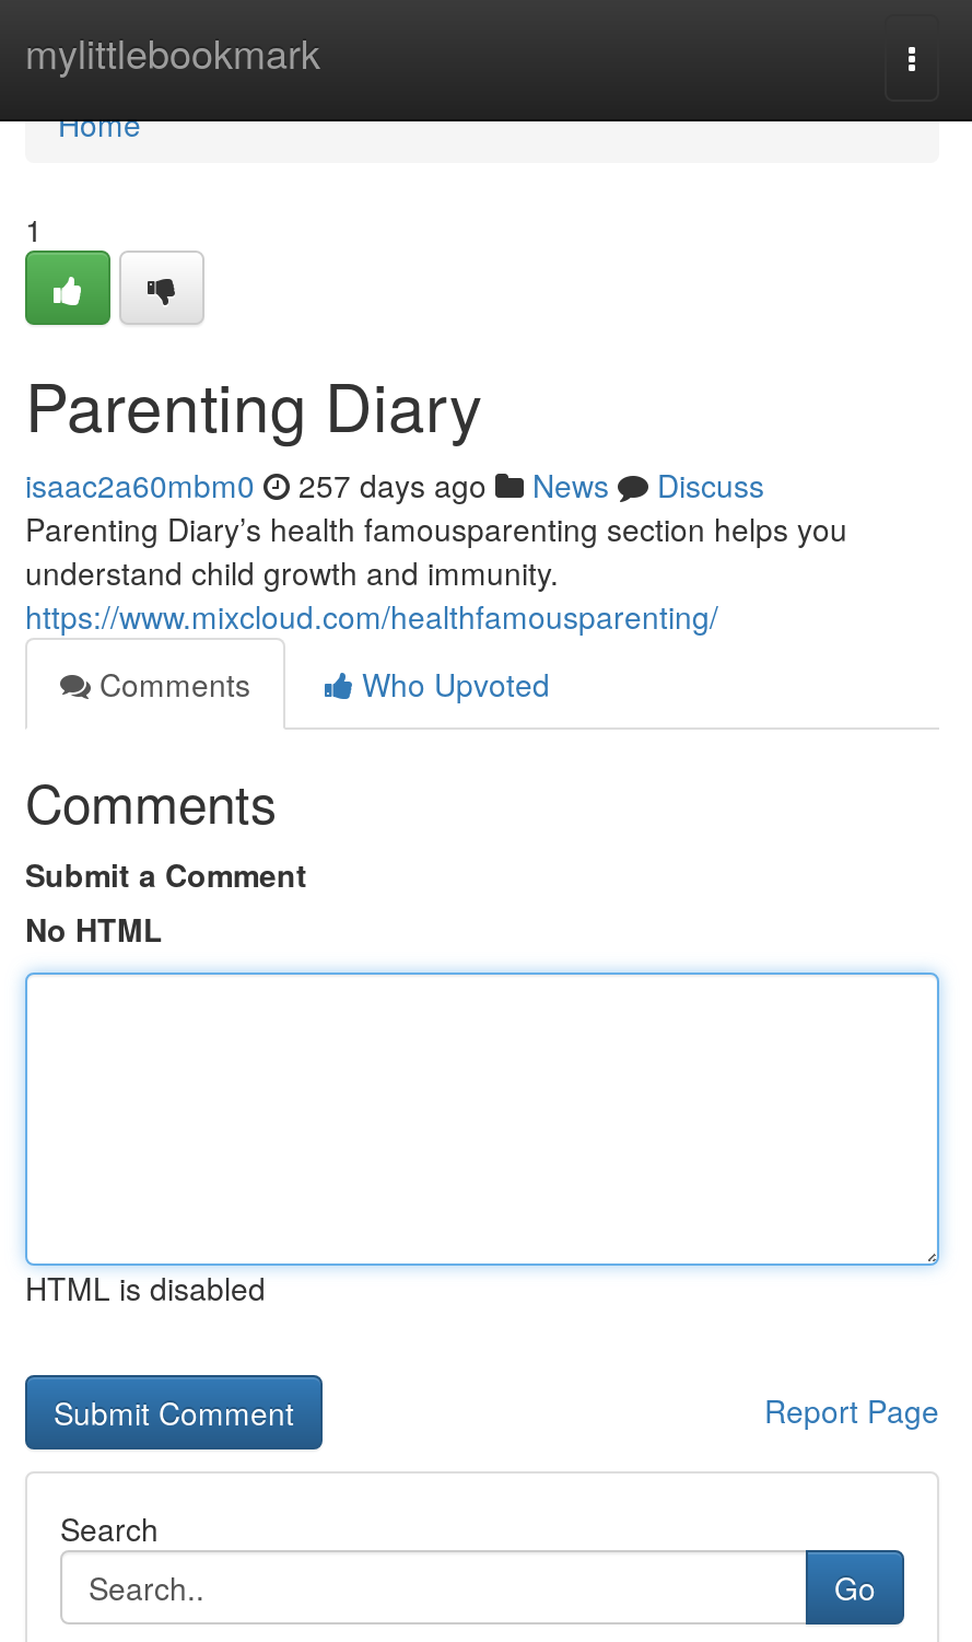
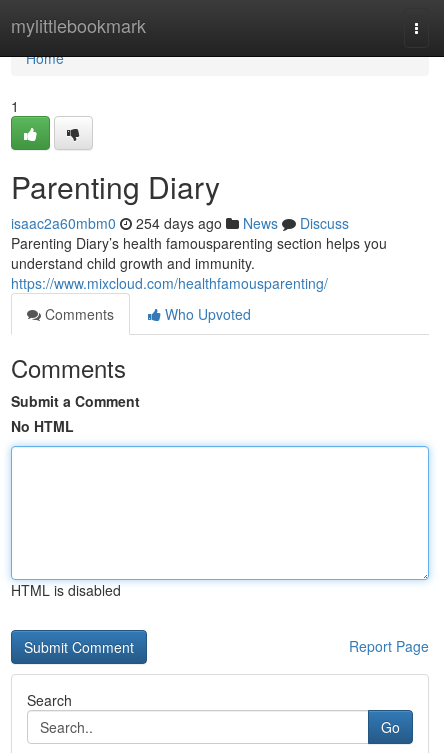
[25,463,764,506] isaac2a60mbm0 257 days ago News Discuss -> [11,213,349,233] isaac2a60mbm0 254 days ago News Discuss

